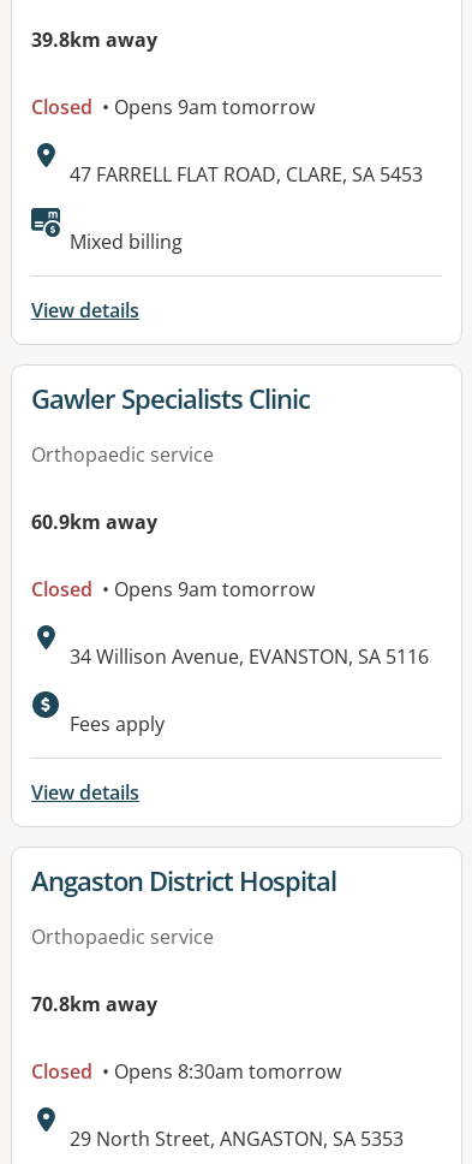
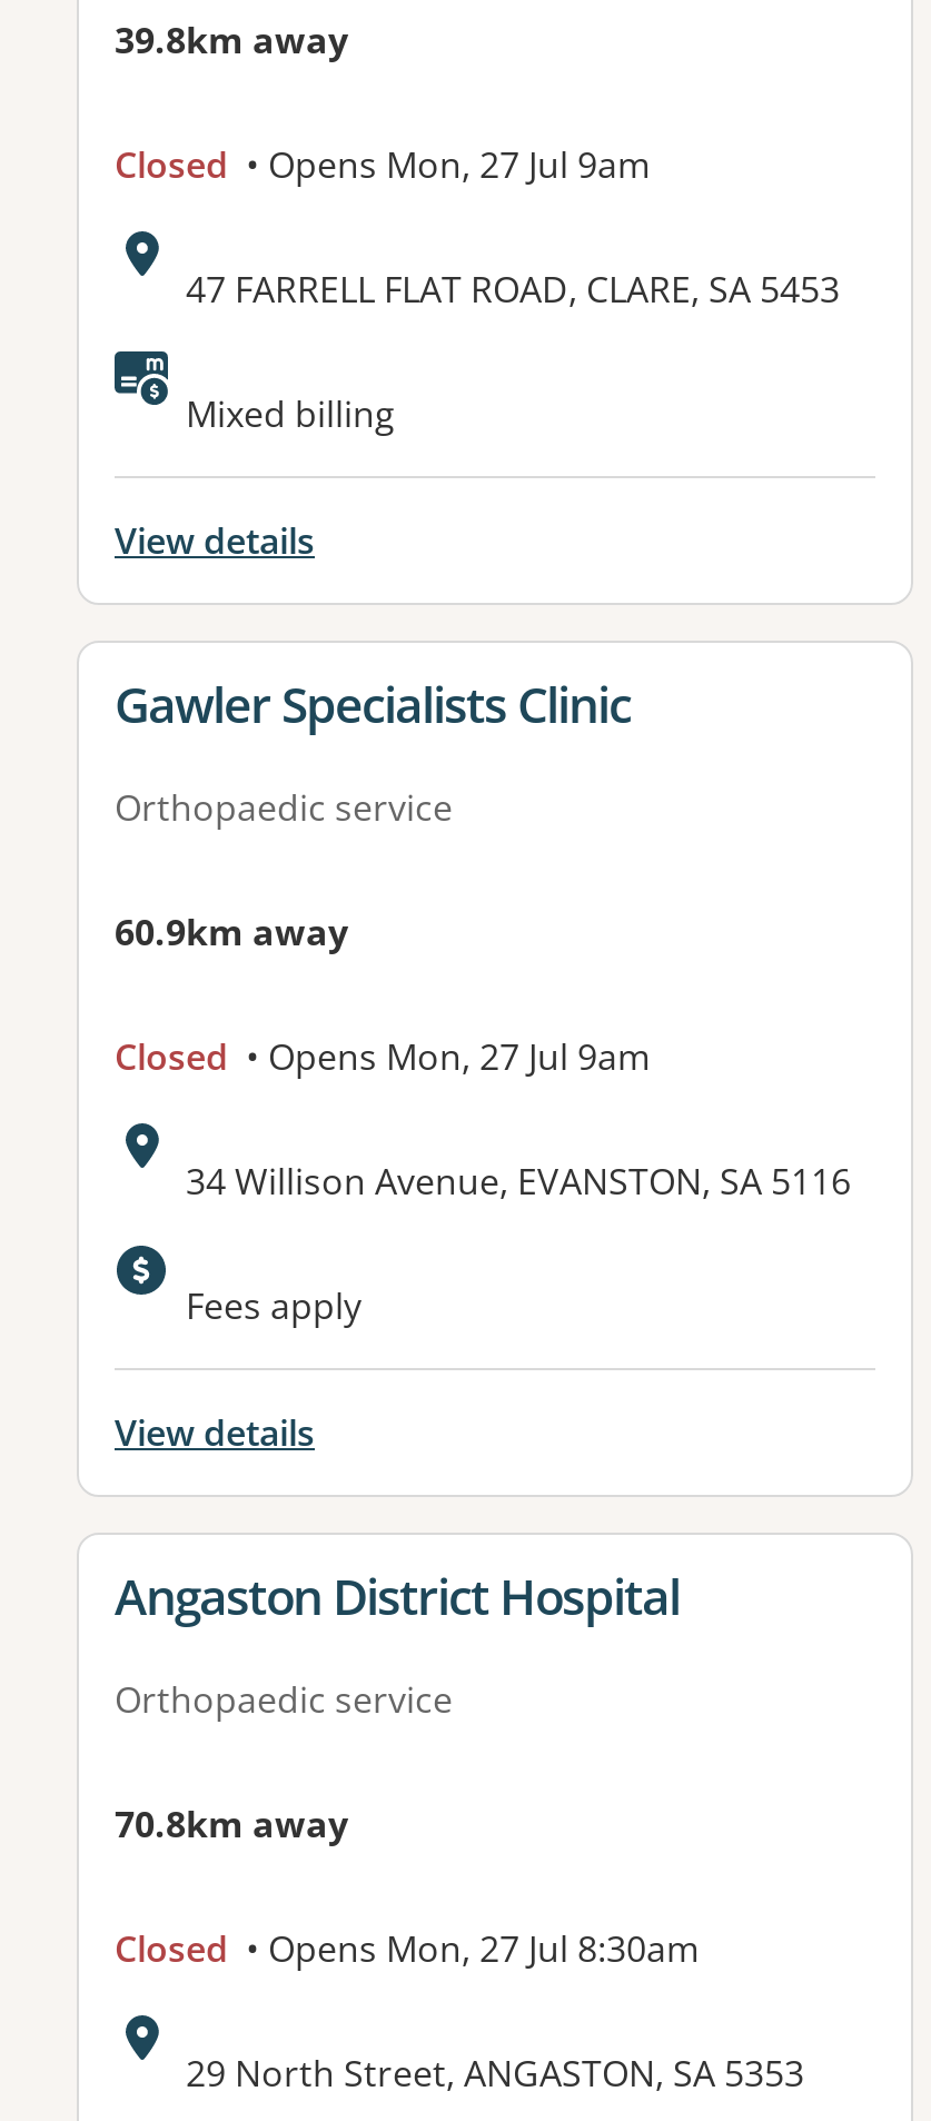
[31,94,315,121] Closed • Opens 9am tomorrow -> [115,141,651,190] Closed • Opens Mon, 27 Jul 9am
[31,576,315,603] Closed • Opens 9am tomorrow -> [115,1033,651,1082] Closed • Opens Mon, 27 Jul 9am
[31,1059,341,1085] Closed • Opens 8:30am tomorrow -> [115,1925,700,1974] Closed • Opens Mon, 27 Jul 8:30am

